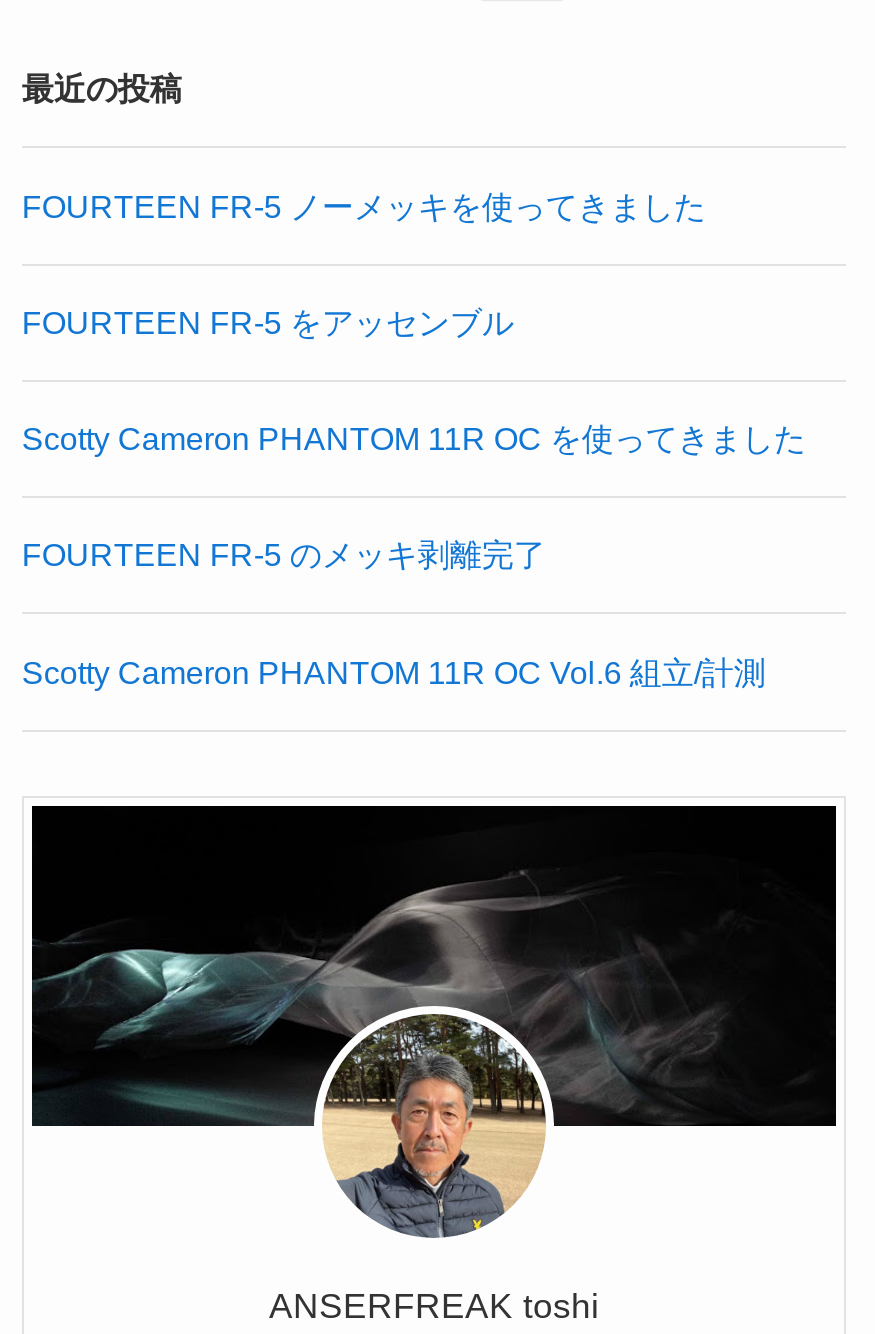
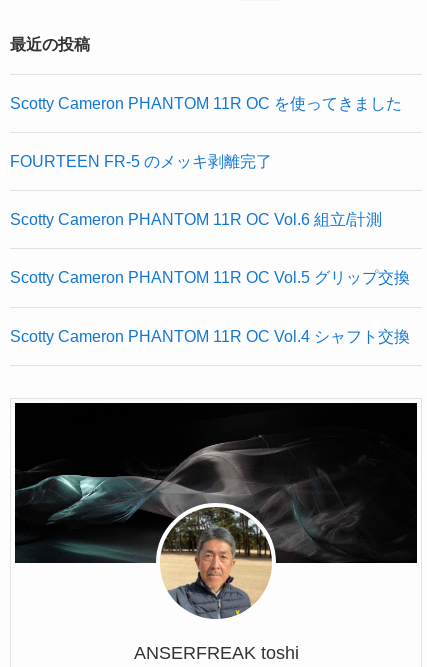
[22,187,706,340] FOURTEEN FR-5 ノーメッキを使ってきました | FOURTEEN FR-5 をアッセンブル -> none
moved [22,420,806,689] -> [10,94,402,228]: Scotty Cameron PHANTOM 11R OC を使ってきました | FOURTEEN FR-5 のメッキ剥離完了 | Scotty Cameron PHANTOM 11R OC Vol.6 組立/計測
none -> [10,268,410,345] Scotty Cameron PHANTOM 11R OC Vol.5 グリップ交換 | Scotty Cameron PHANTOM 11R OC Vol.4 シャフト交換

